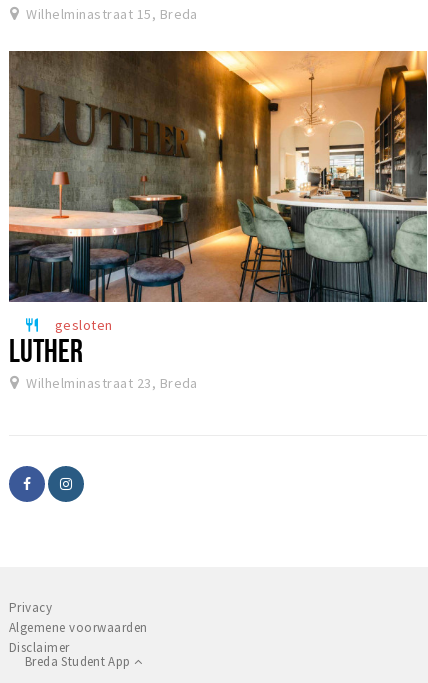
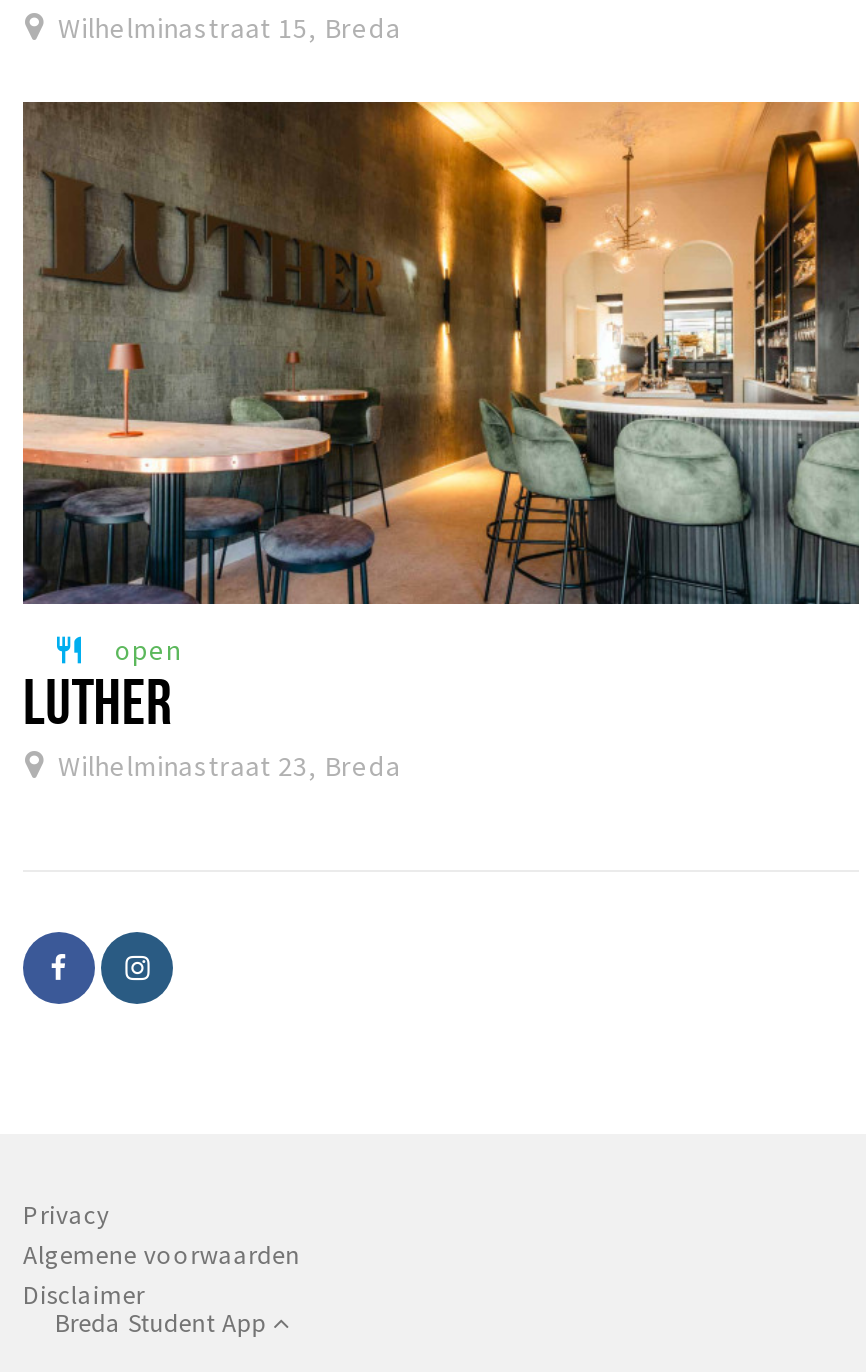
[55,316,113,334] gesloten -> [115,631,181,667] open

